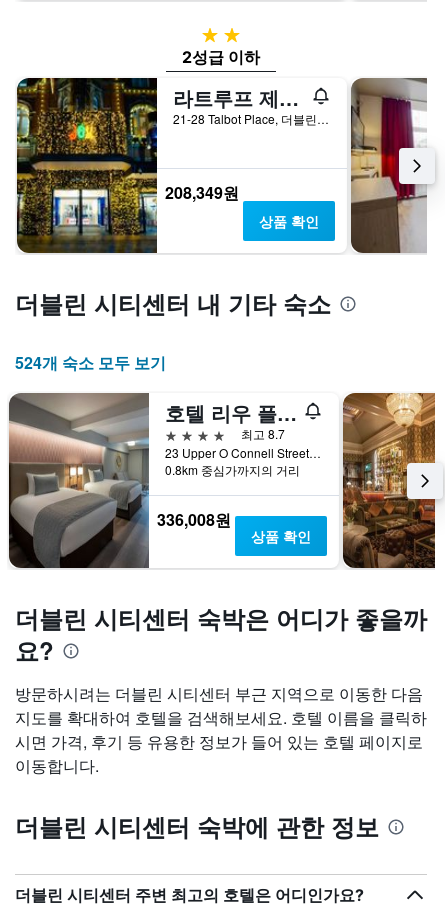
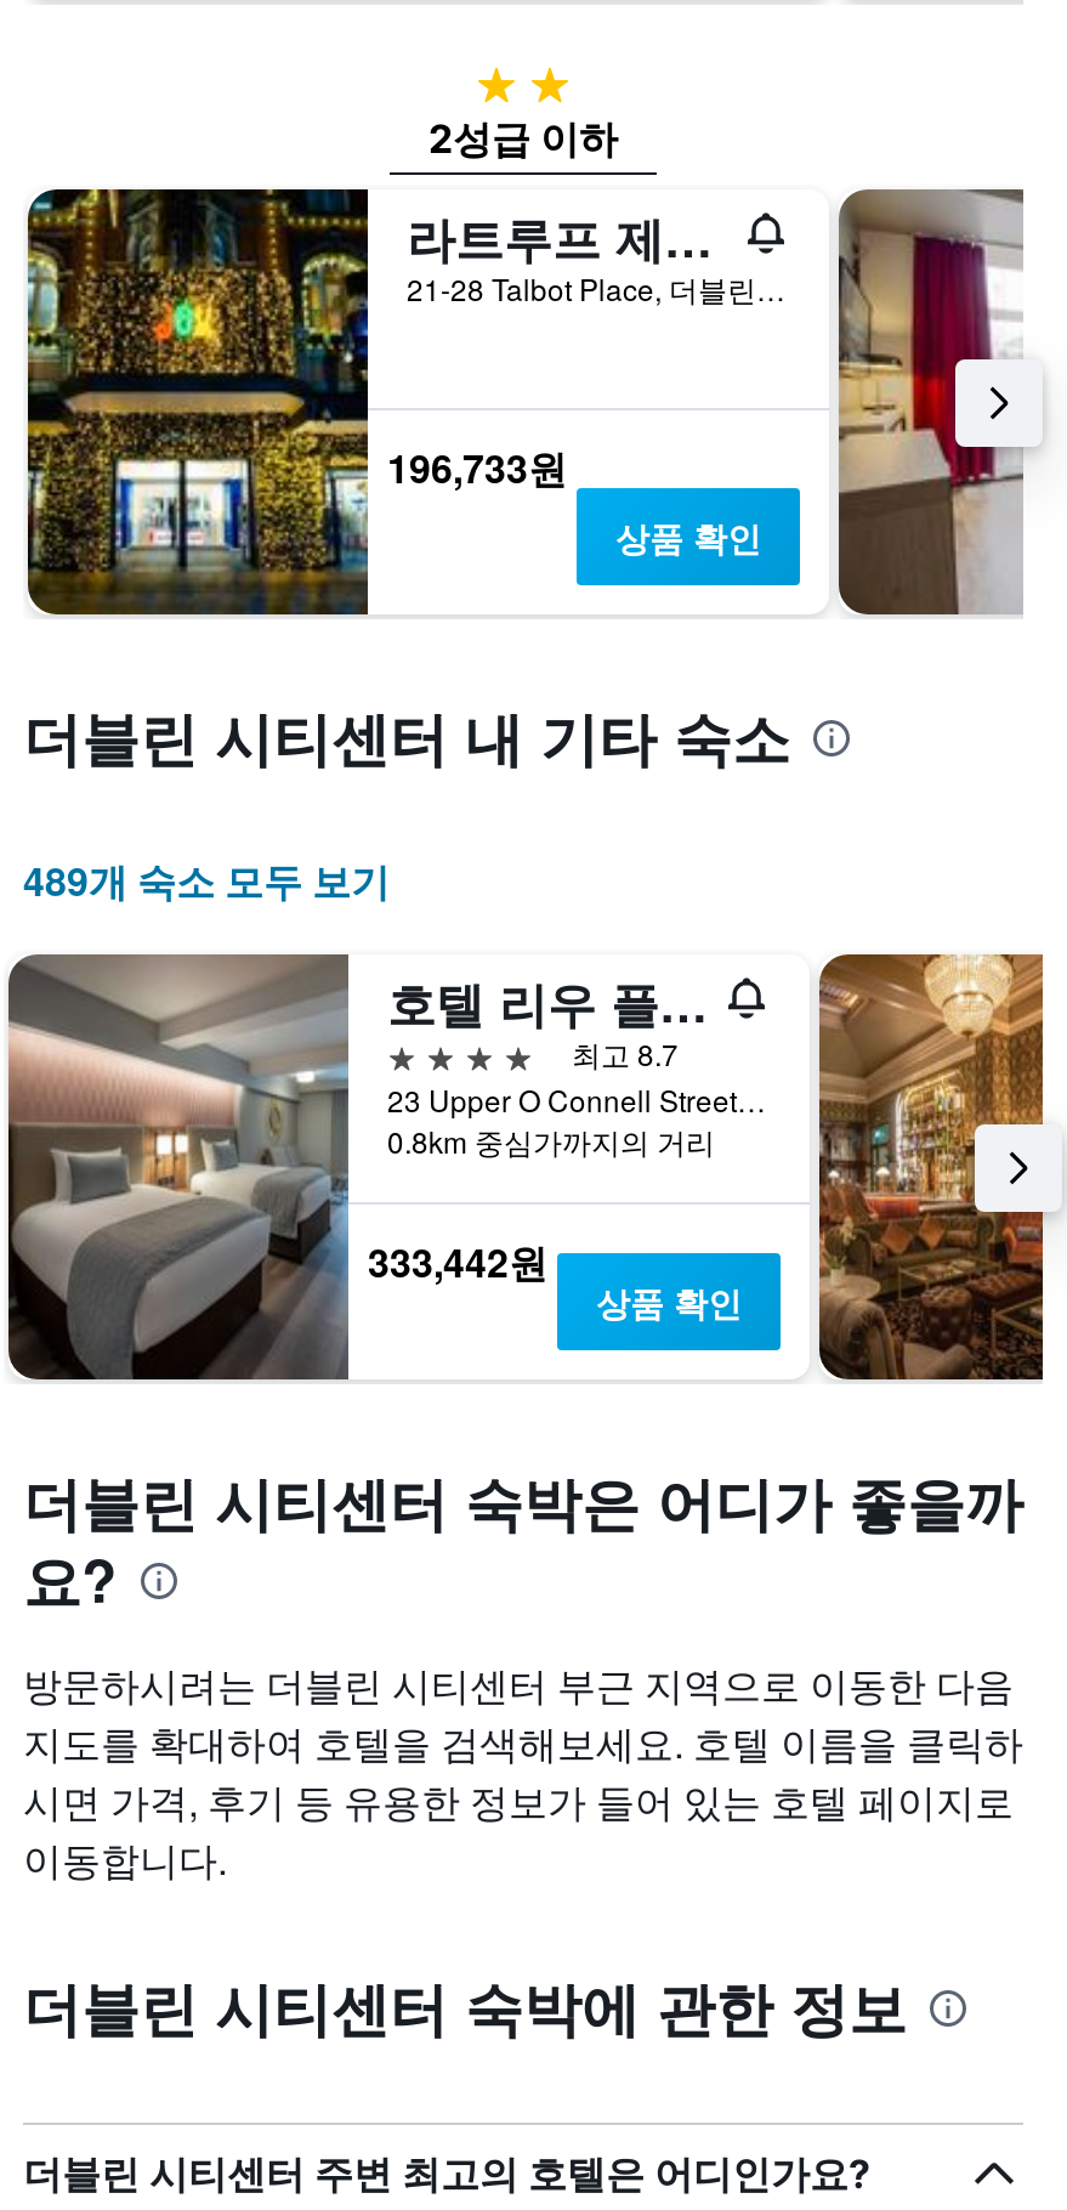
[165,181,239,204] 208,349원 -> [387,440,567,496] 196,733원
[15,351,166,374] 524개 숙소 모두 보기 -> [23,853,390,909] 489개 숙소 모두 보기
[157,507,231,530] 336,008원 -> [368,1232,547,1288] 333,442원

